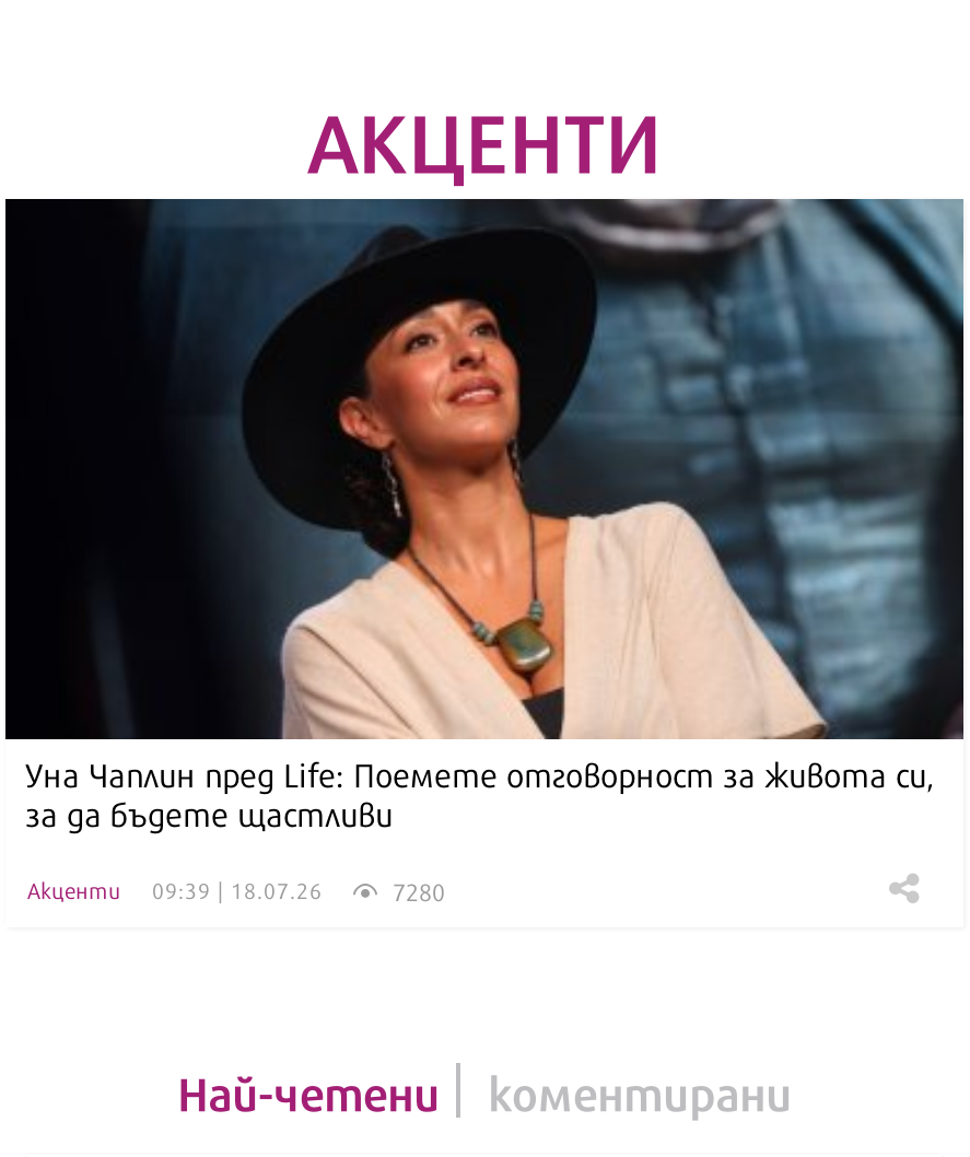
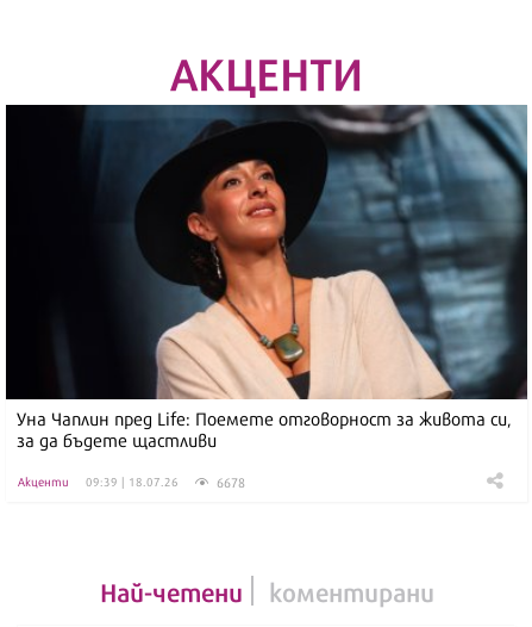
[386,872,445,907] 7280 -> [213,471,245,491] 6678

